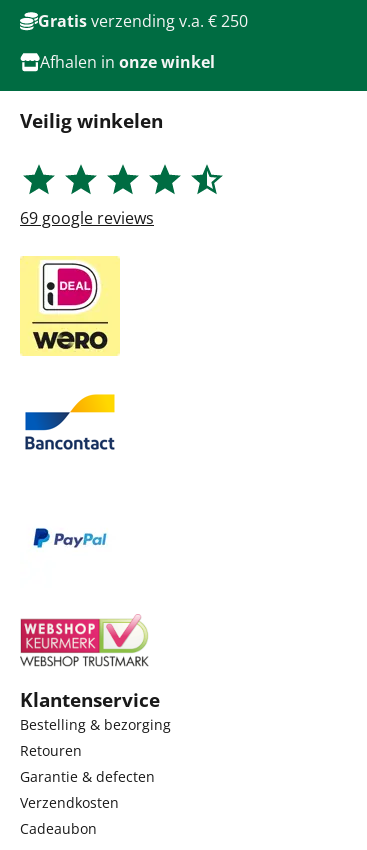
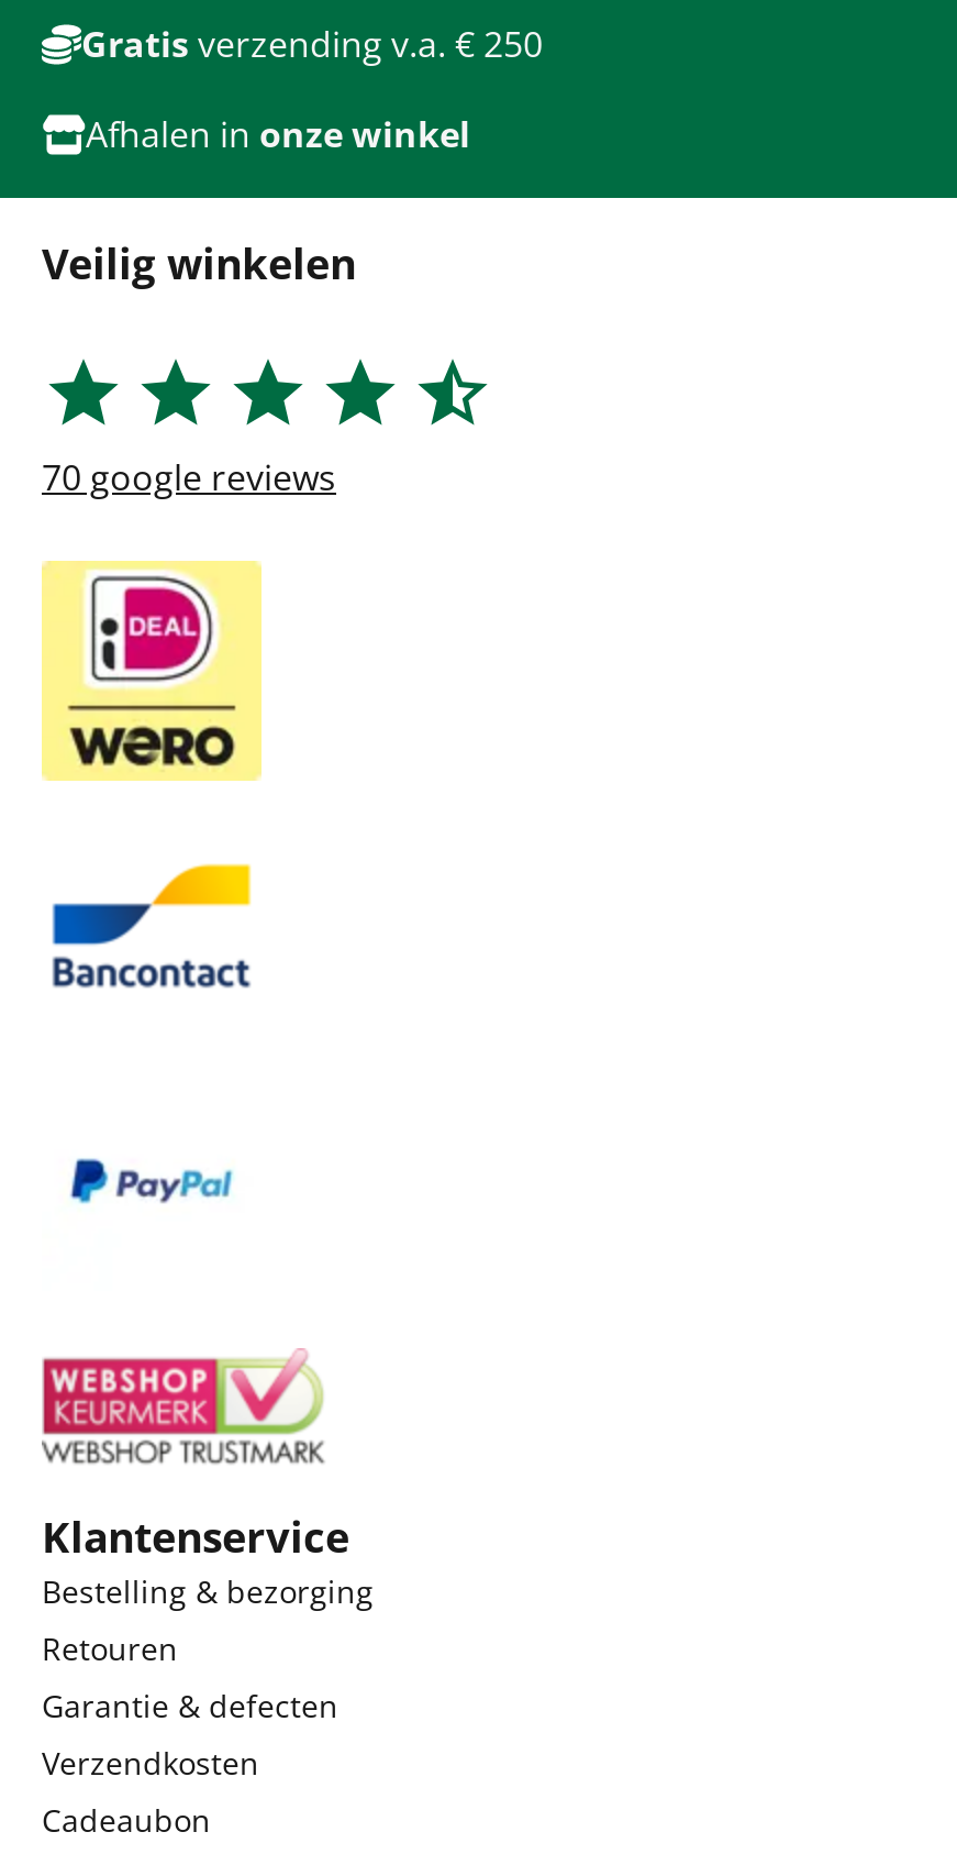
[20,207,154,229] 69 google reviews -> [42,452,336,501] 70 google reviews

